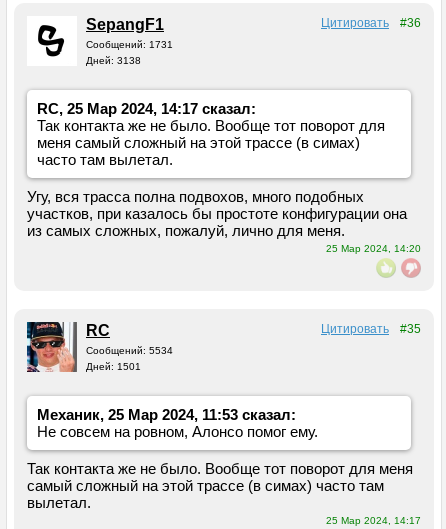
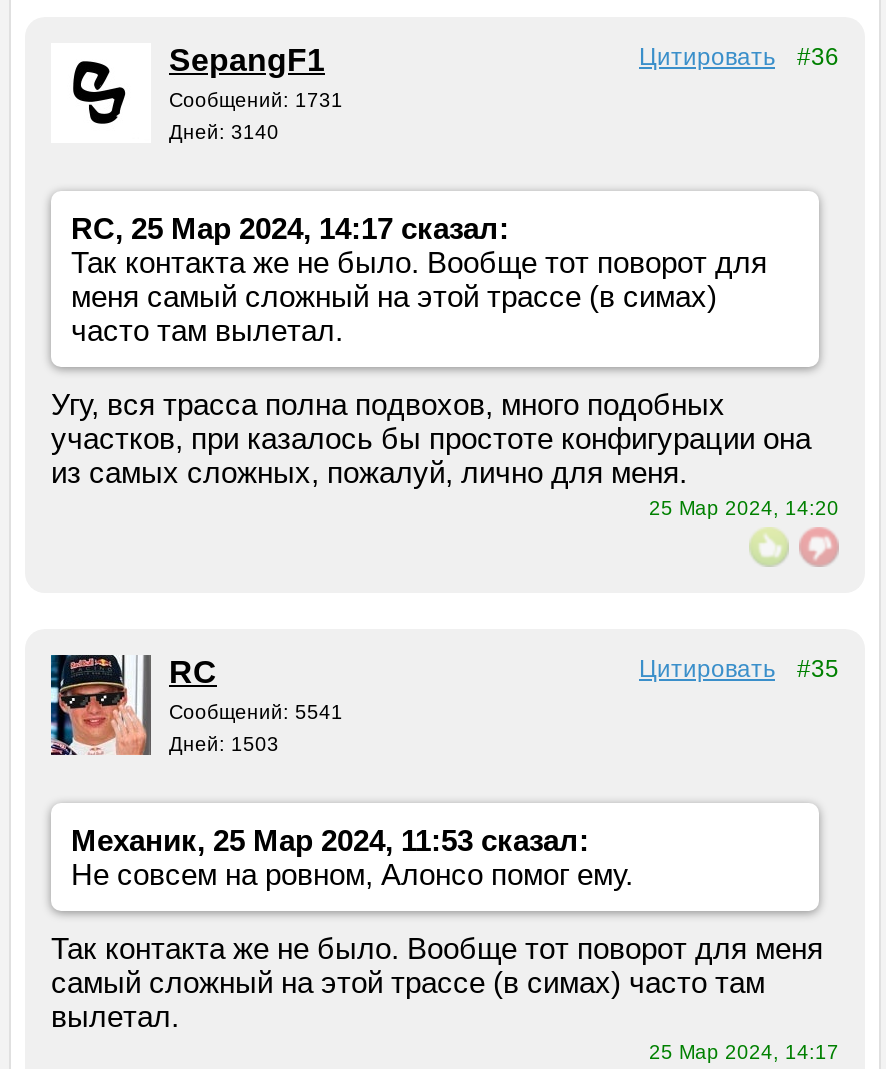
[86,55,141,66] Дней: 3138 -> [169,122,279,144] Дней: 3140
[86,345,173,356] Сообщений: 5534 -> [169,702,343,724] Сообщений: 5541
[86,361,141,372] Дней: 1501 -> [169,734,279,756] Дней: 1503

